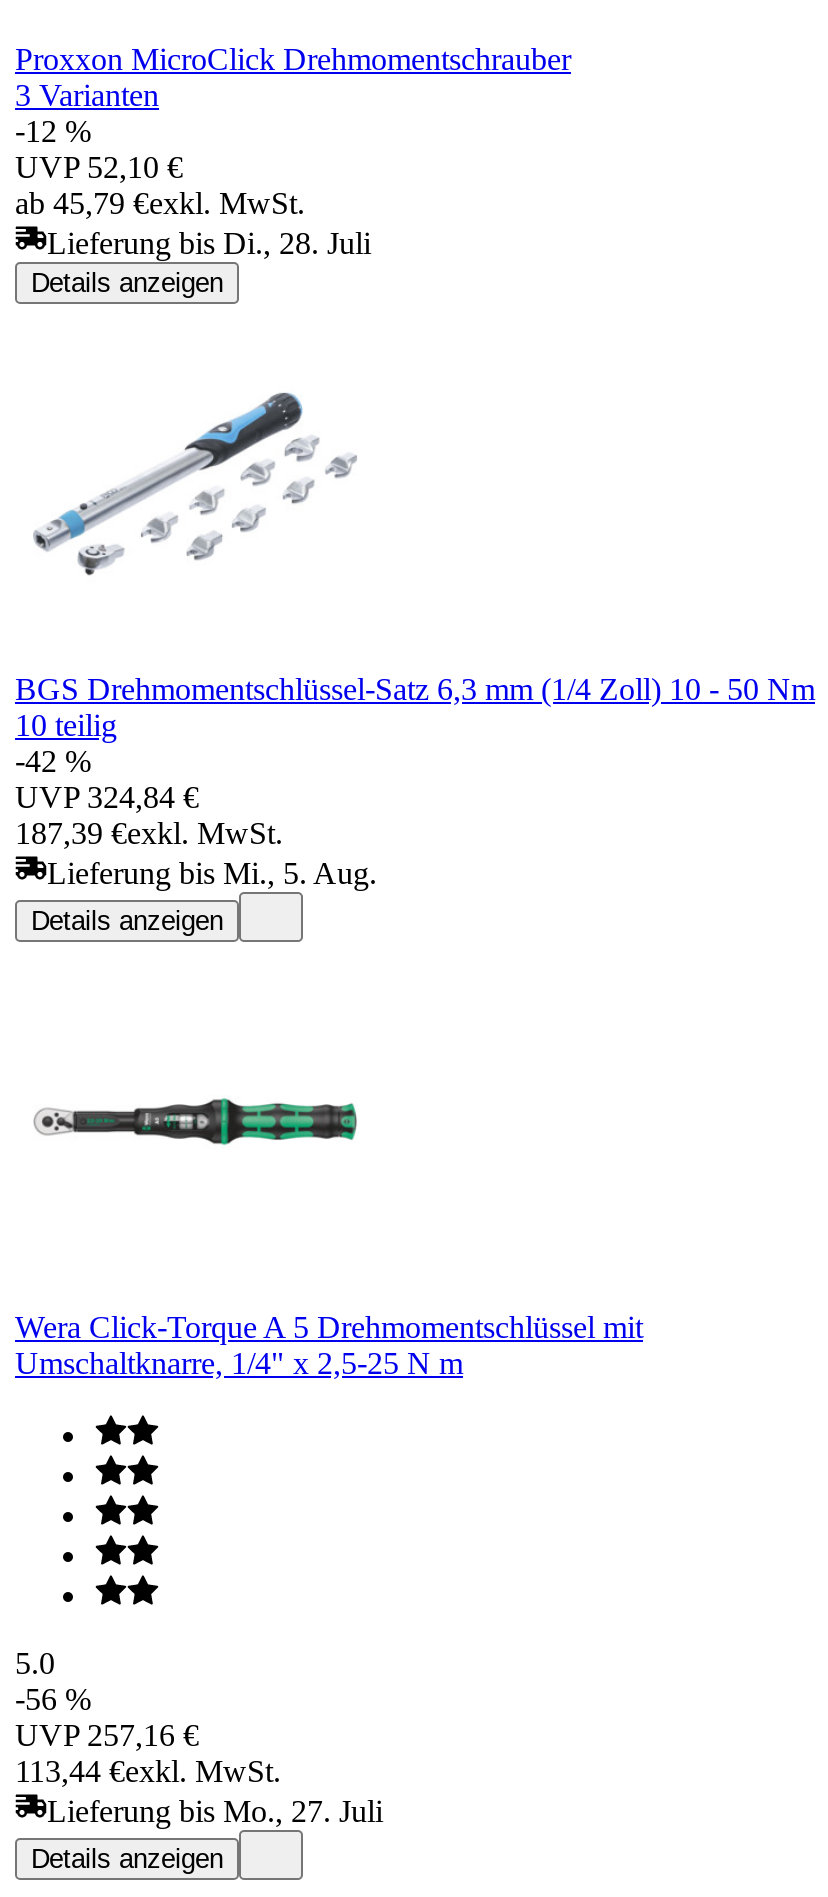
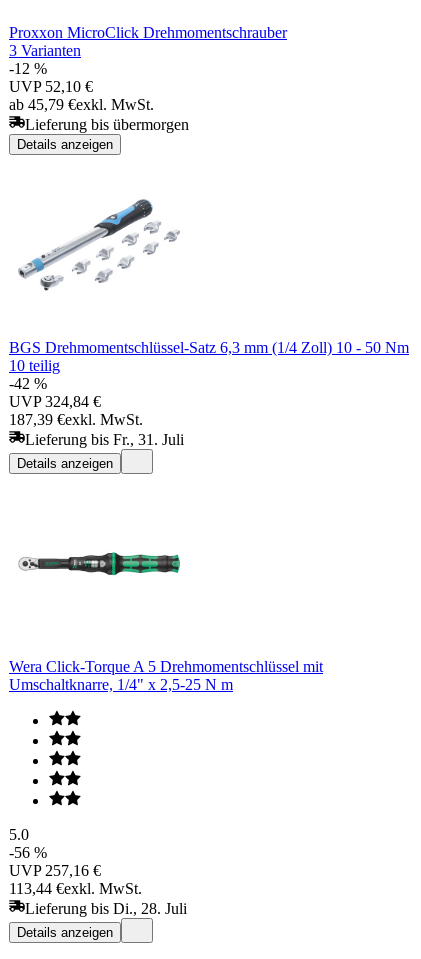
moved [47,226,371,260] -> [25,900,187,917]: Lieferung bis Di., 28. Juli
none -> [25,116,189,133] Lieferung bis übermorgen
[47,856,377,890] Lieferung bis Mi., 5. Aug. -> [25,431,184,448] Lieferung bis Fr., 31. Juli
[47,1794,383,1828] Lieferung bis Mo., 27. Juli -> none

